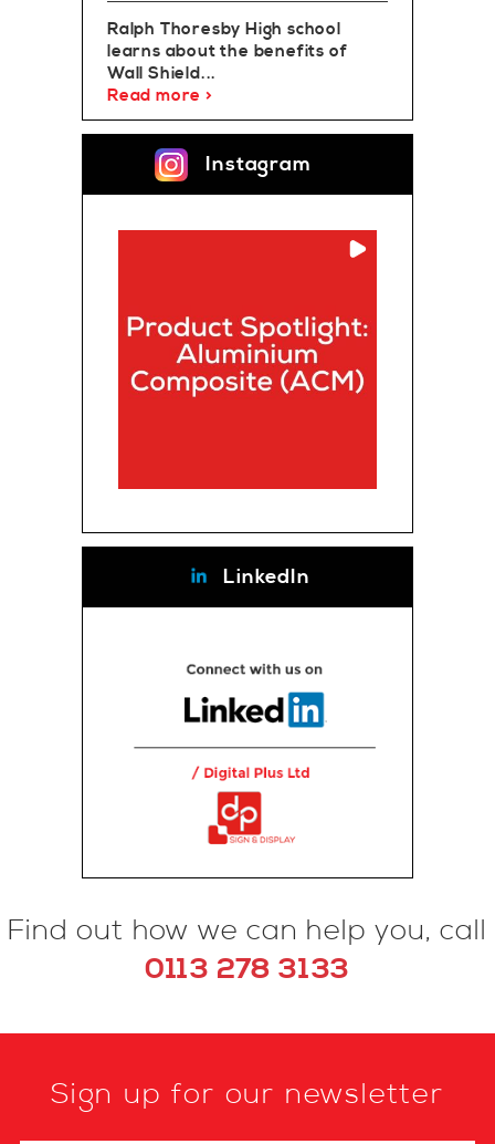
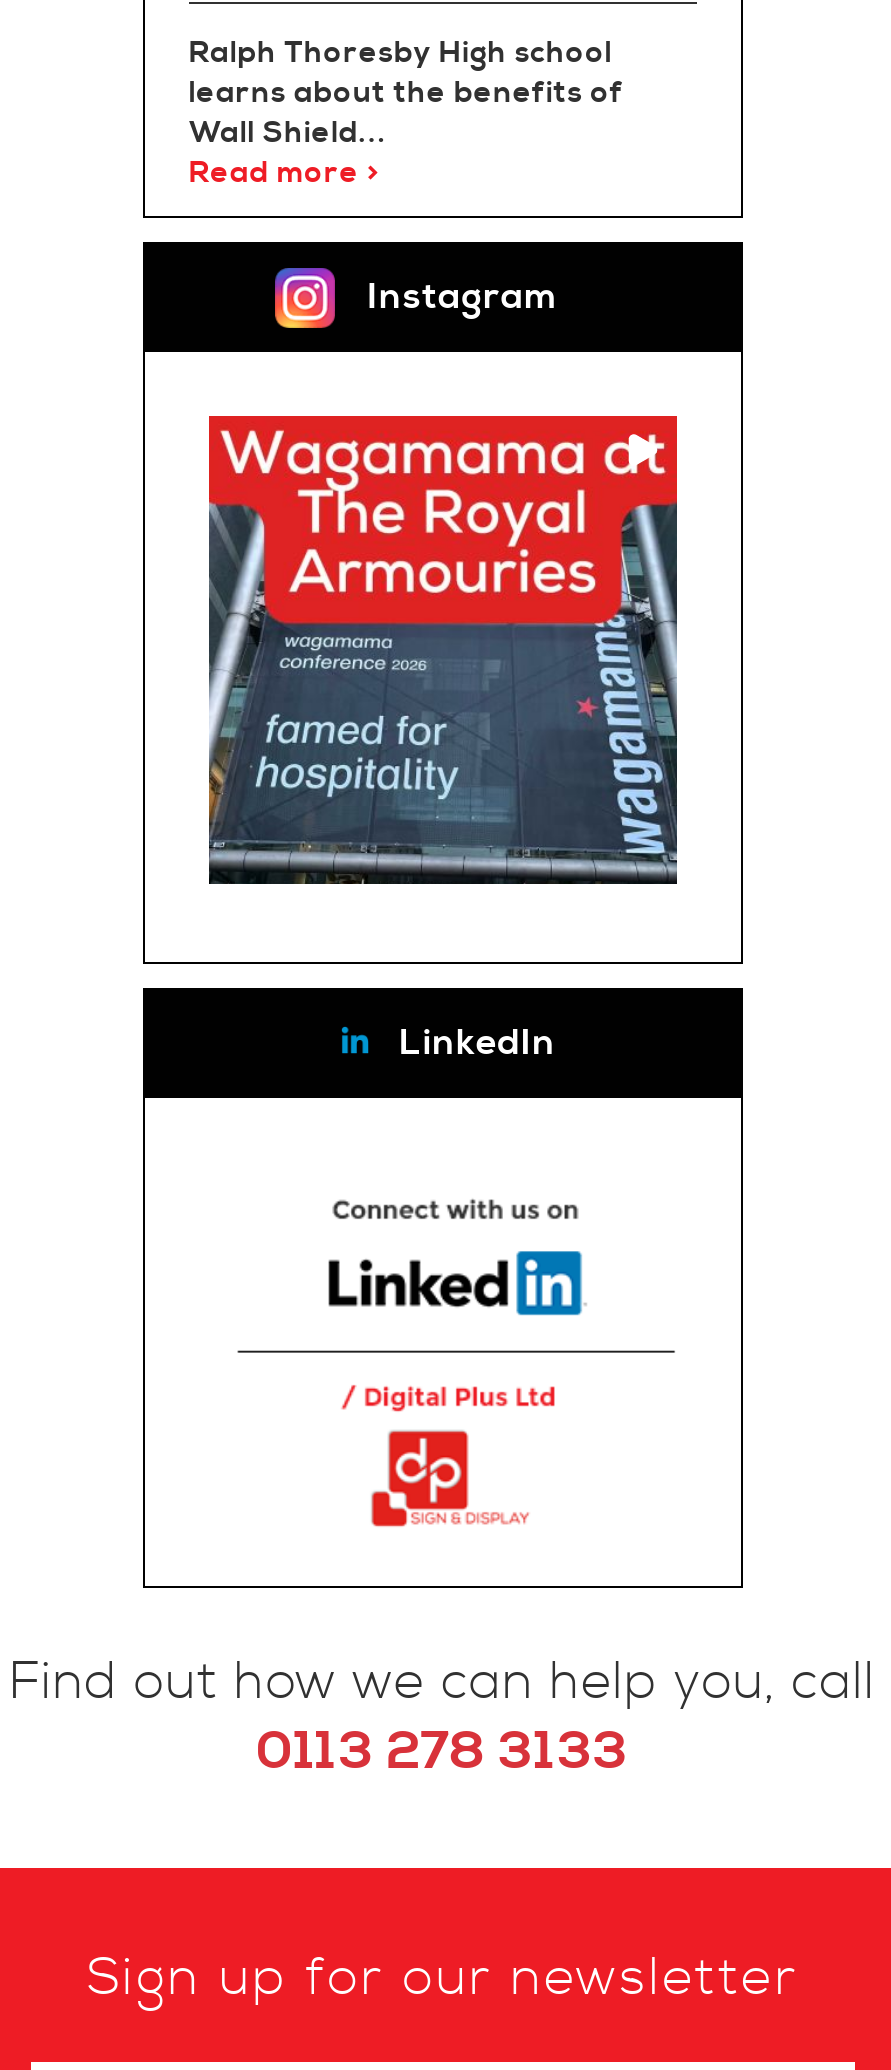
[117,238,378,490] [image] -> [207,428,679,886] [image]

